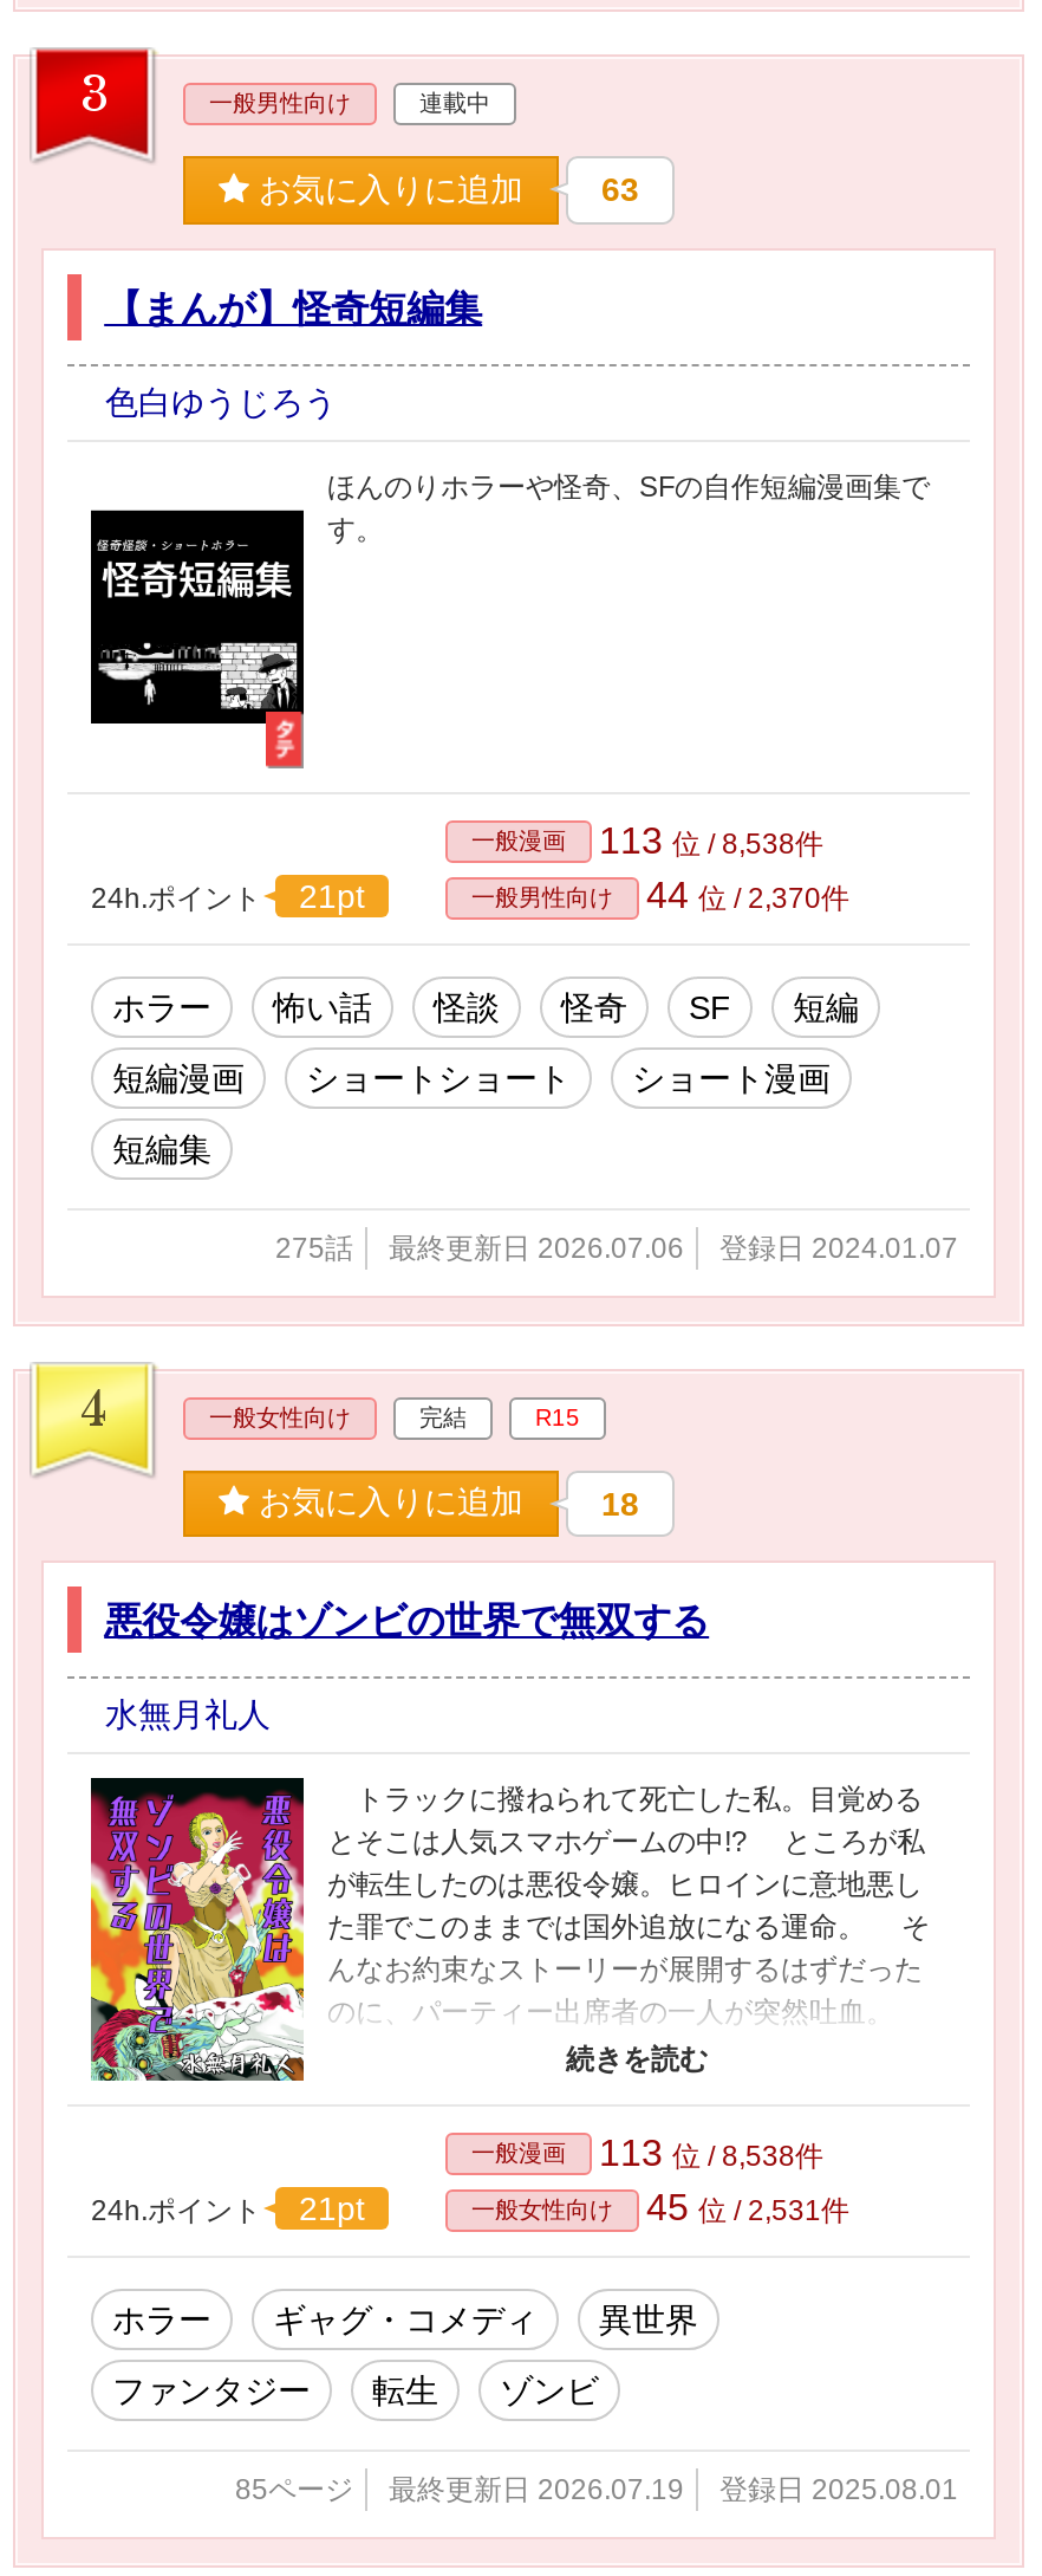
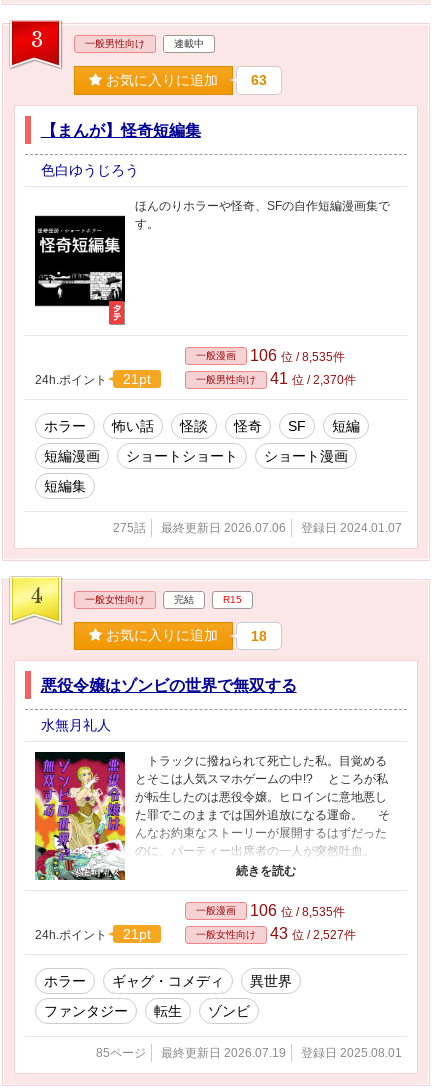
[471,819,823,859] 一般漫画 113位 / 8,538件 -> [196,346,345,363] 一般漫画 106位 / 8,535件
[471,874,849,914] 一般男性向け 44位 / 2,370件 -> [196,369,356,386] 一般男性向け 41位 / 2,370件
[471,2133,823,2173] 一般漫画 113位 / 8,538件 -> [196,902,345,919] 一般漫画 106位 / 8,535件
[471,2187,849,2227] 一般女性向け 45位 / 2,531件 -> [196,925,356,942] 一般女性向け 43位 / 2,527件

